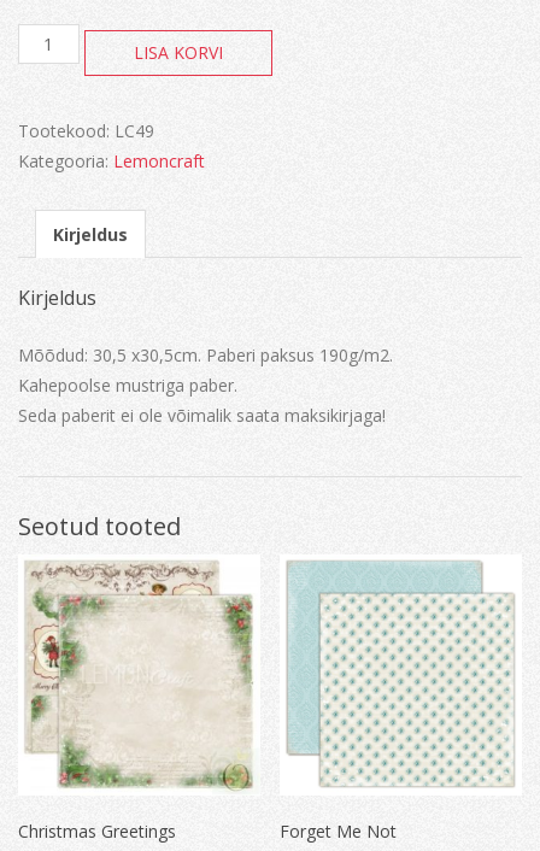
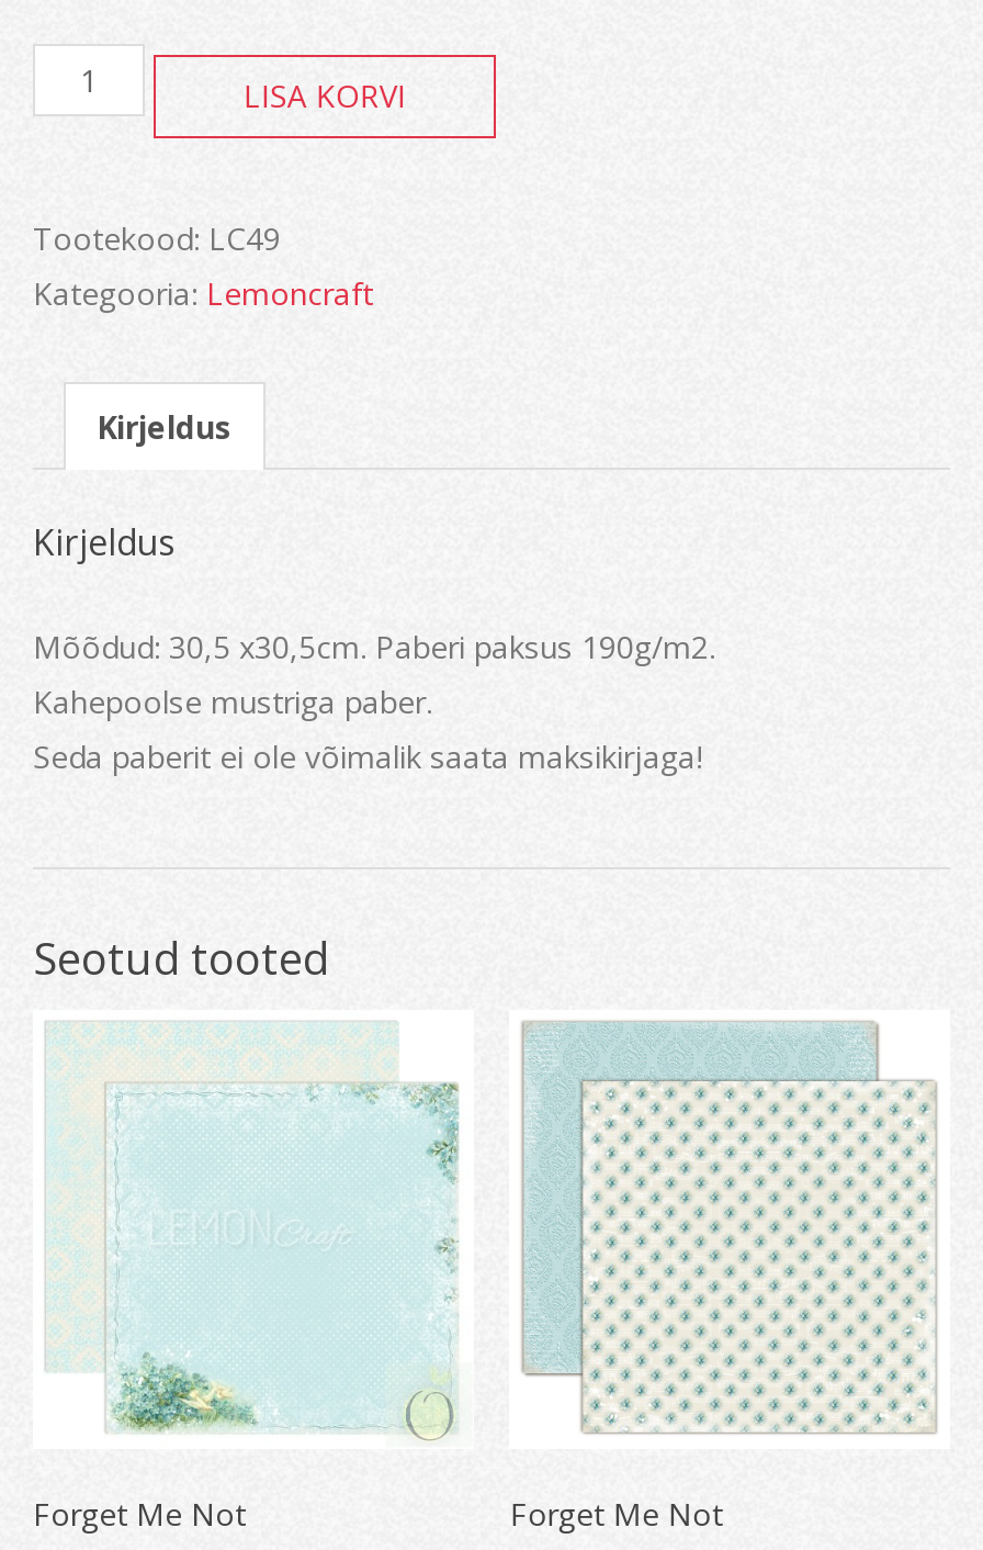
[18,561,254,843] [image] | Christmas Greetings -> [33,1021,461,1535] [image] | Forget Me Not

